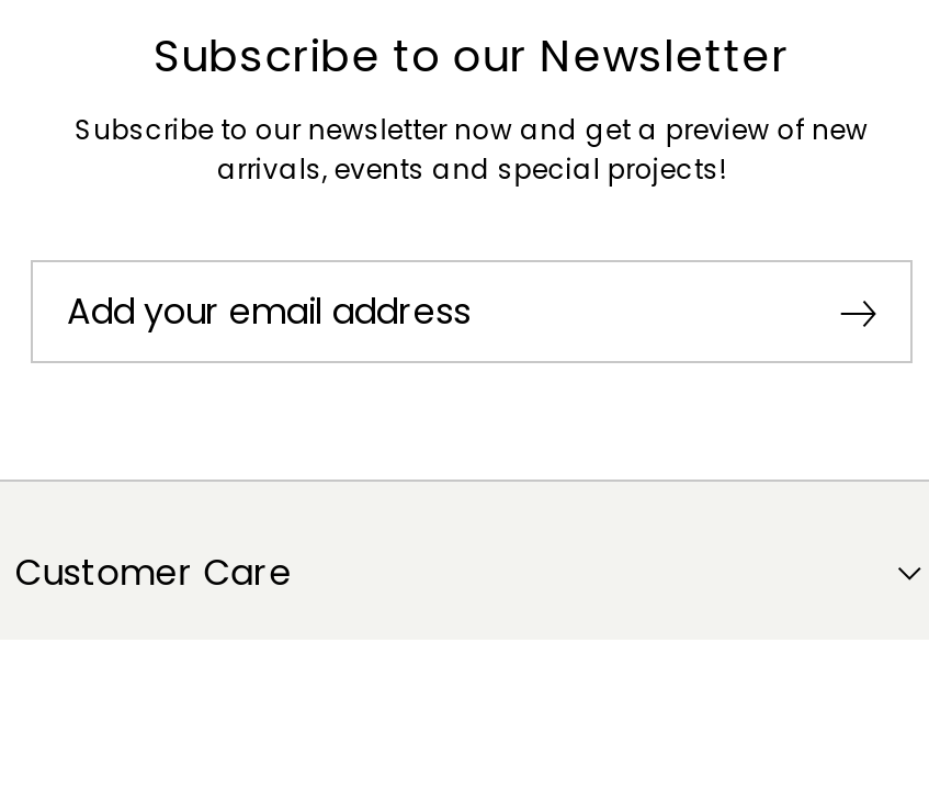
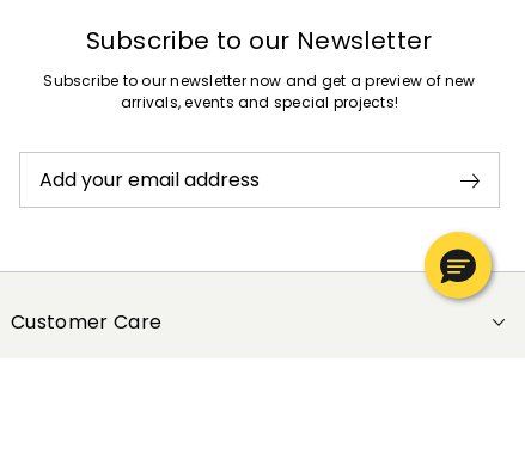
none -> [423,231,496,303] [image]

